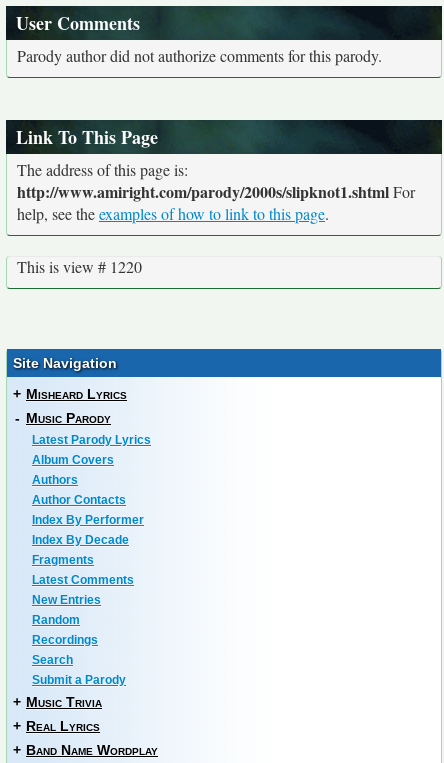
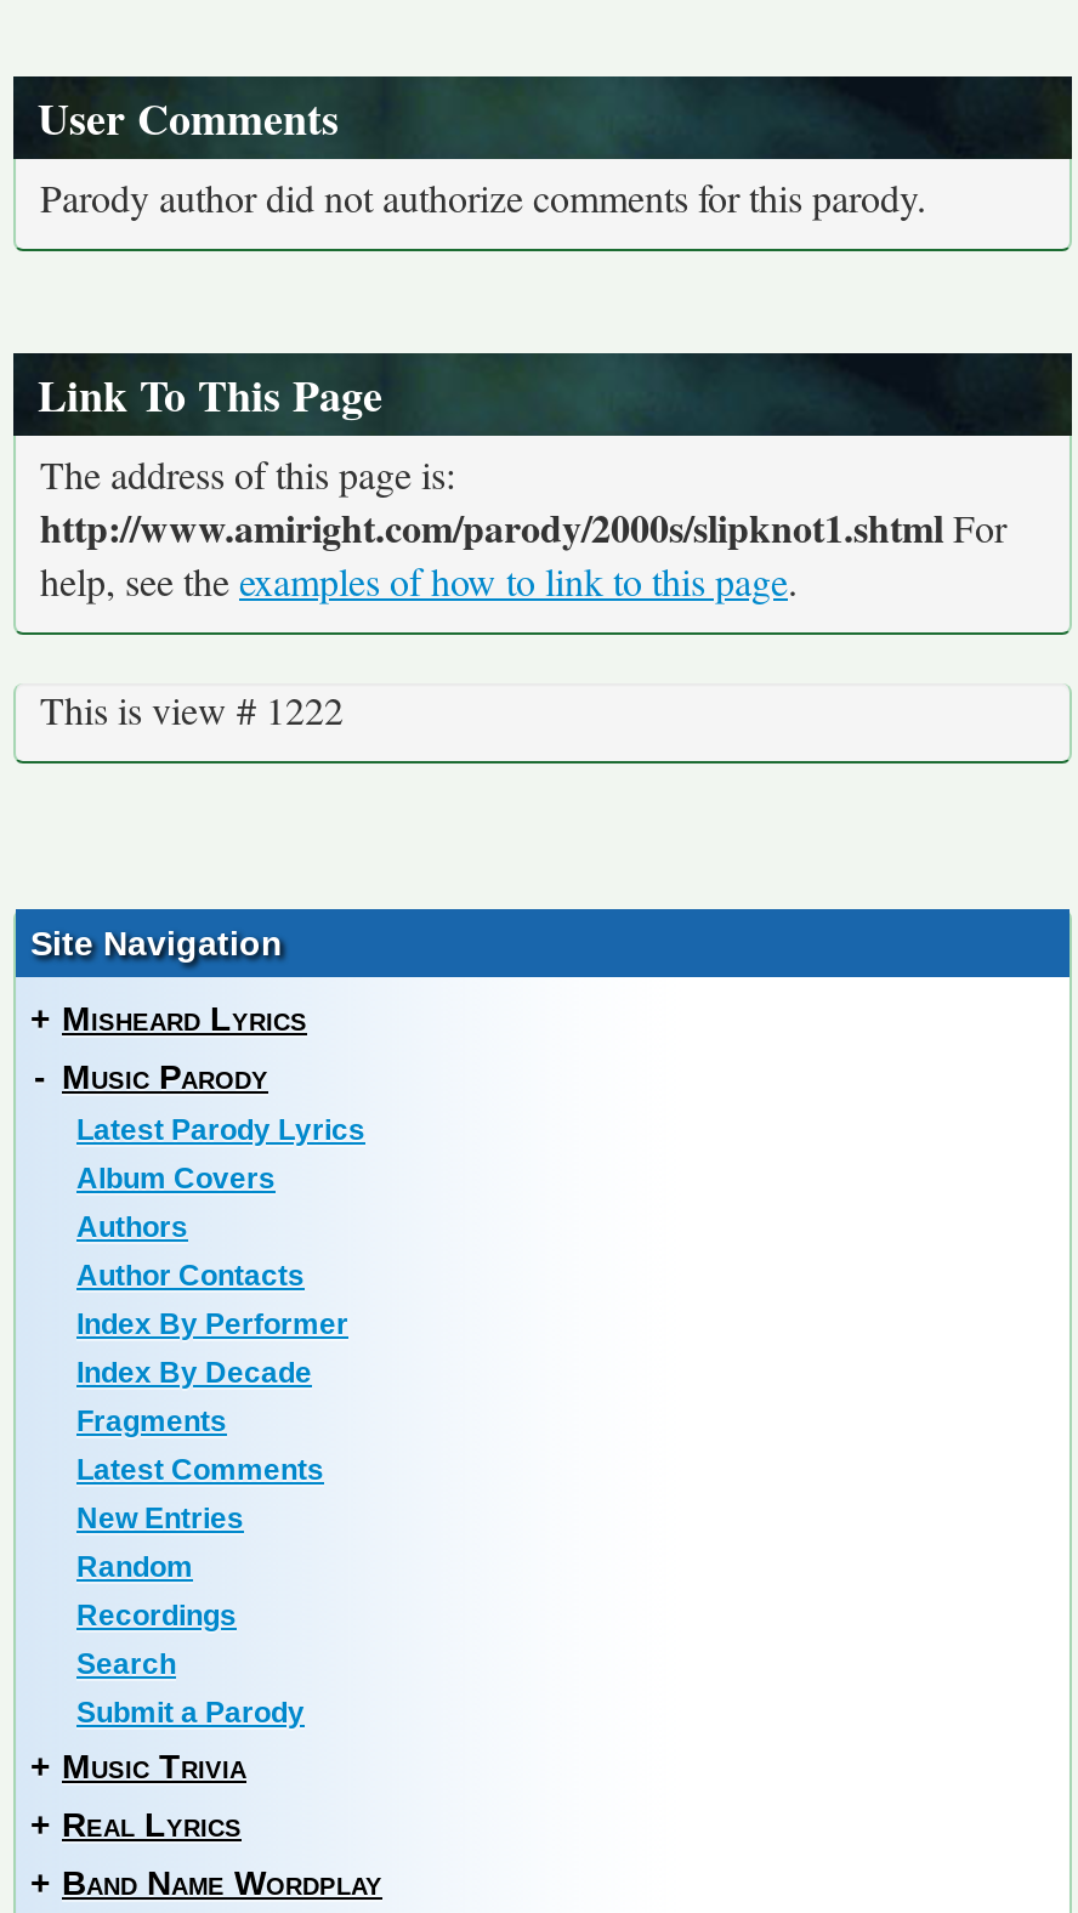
[17,256,142,277] This is view # 1220 -> [40,683,344,734] This is view # 1222

